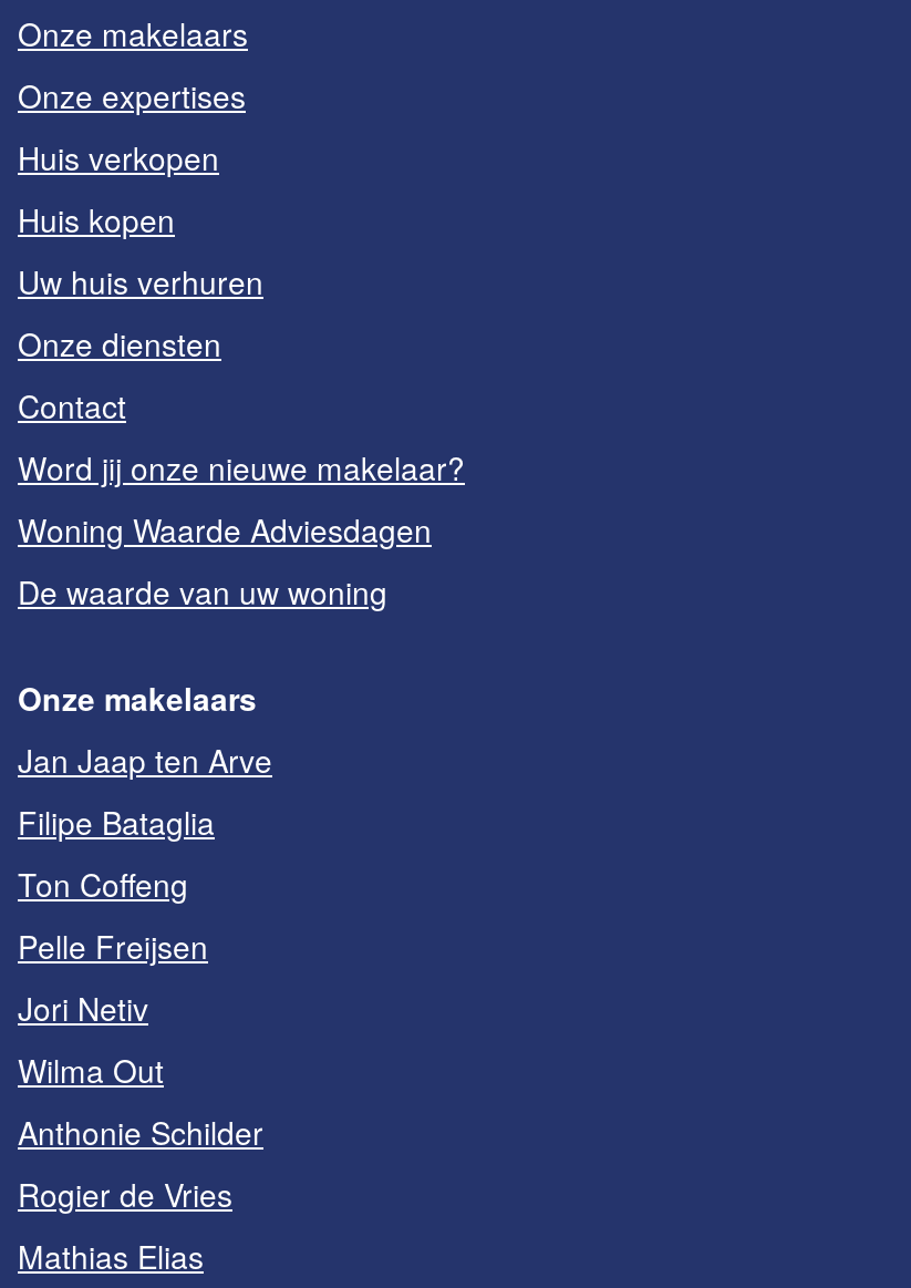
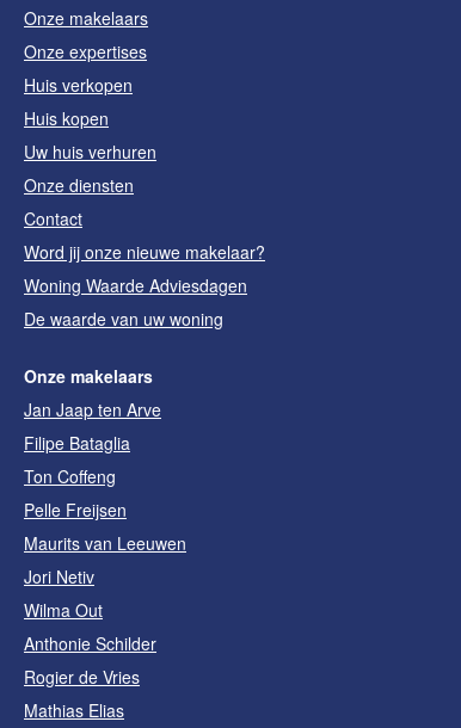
none -> [24,531,186,555] Maurits van Leeuwen

